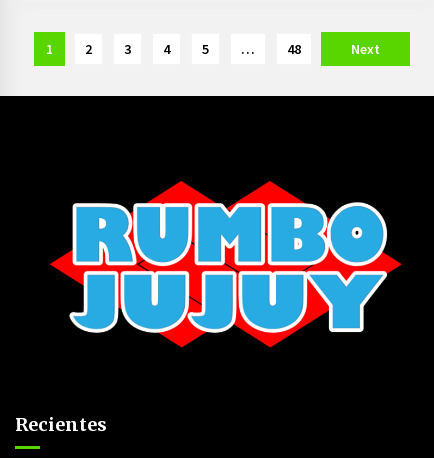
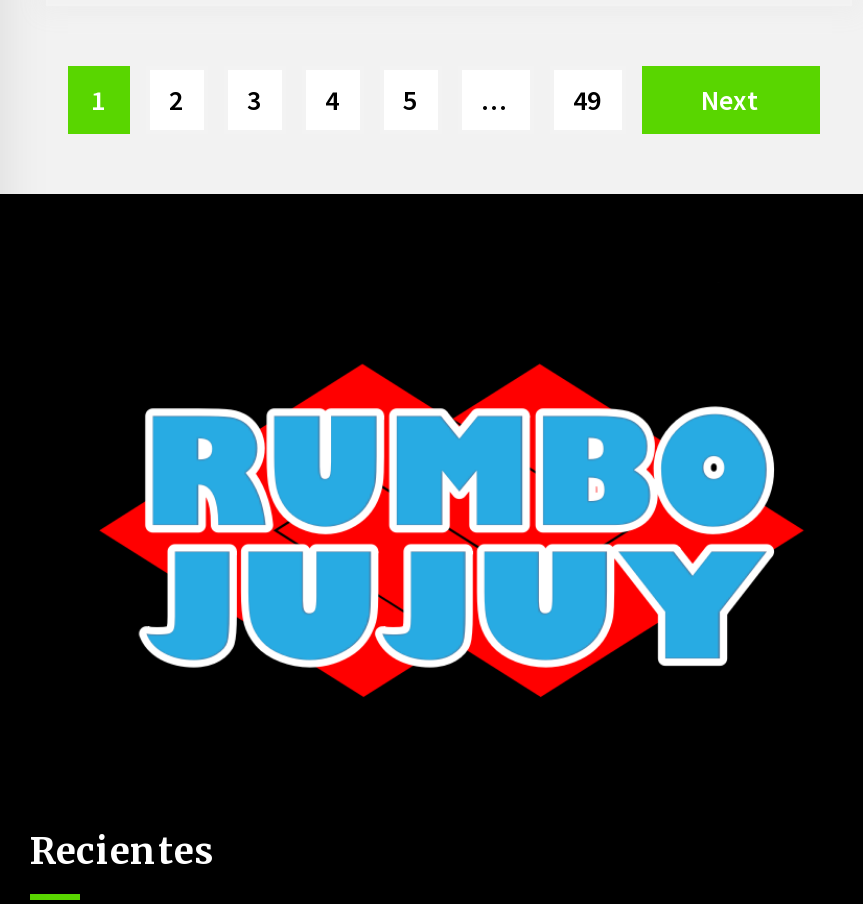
[286,39,300,57] 48 -> [573,81,601,117] 49

